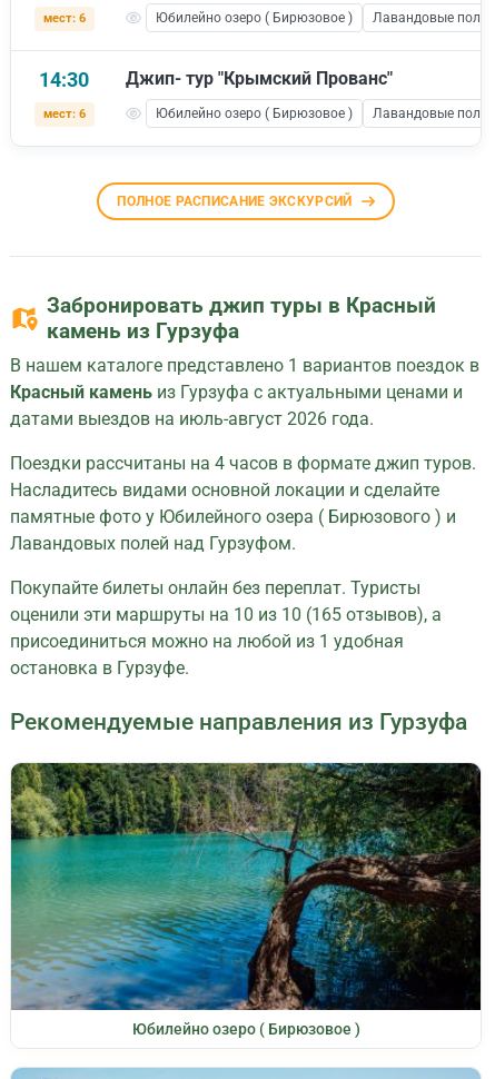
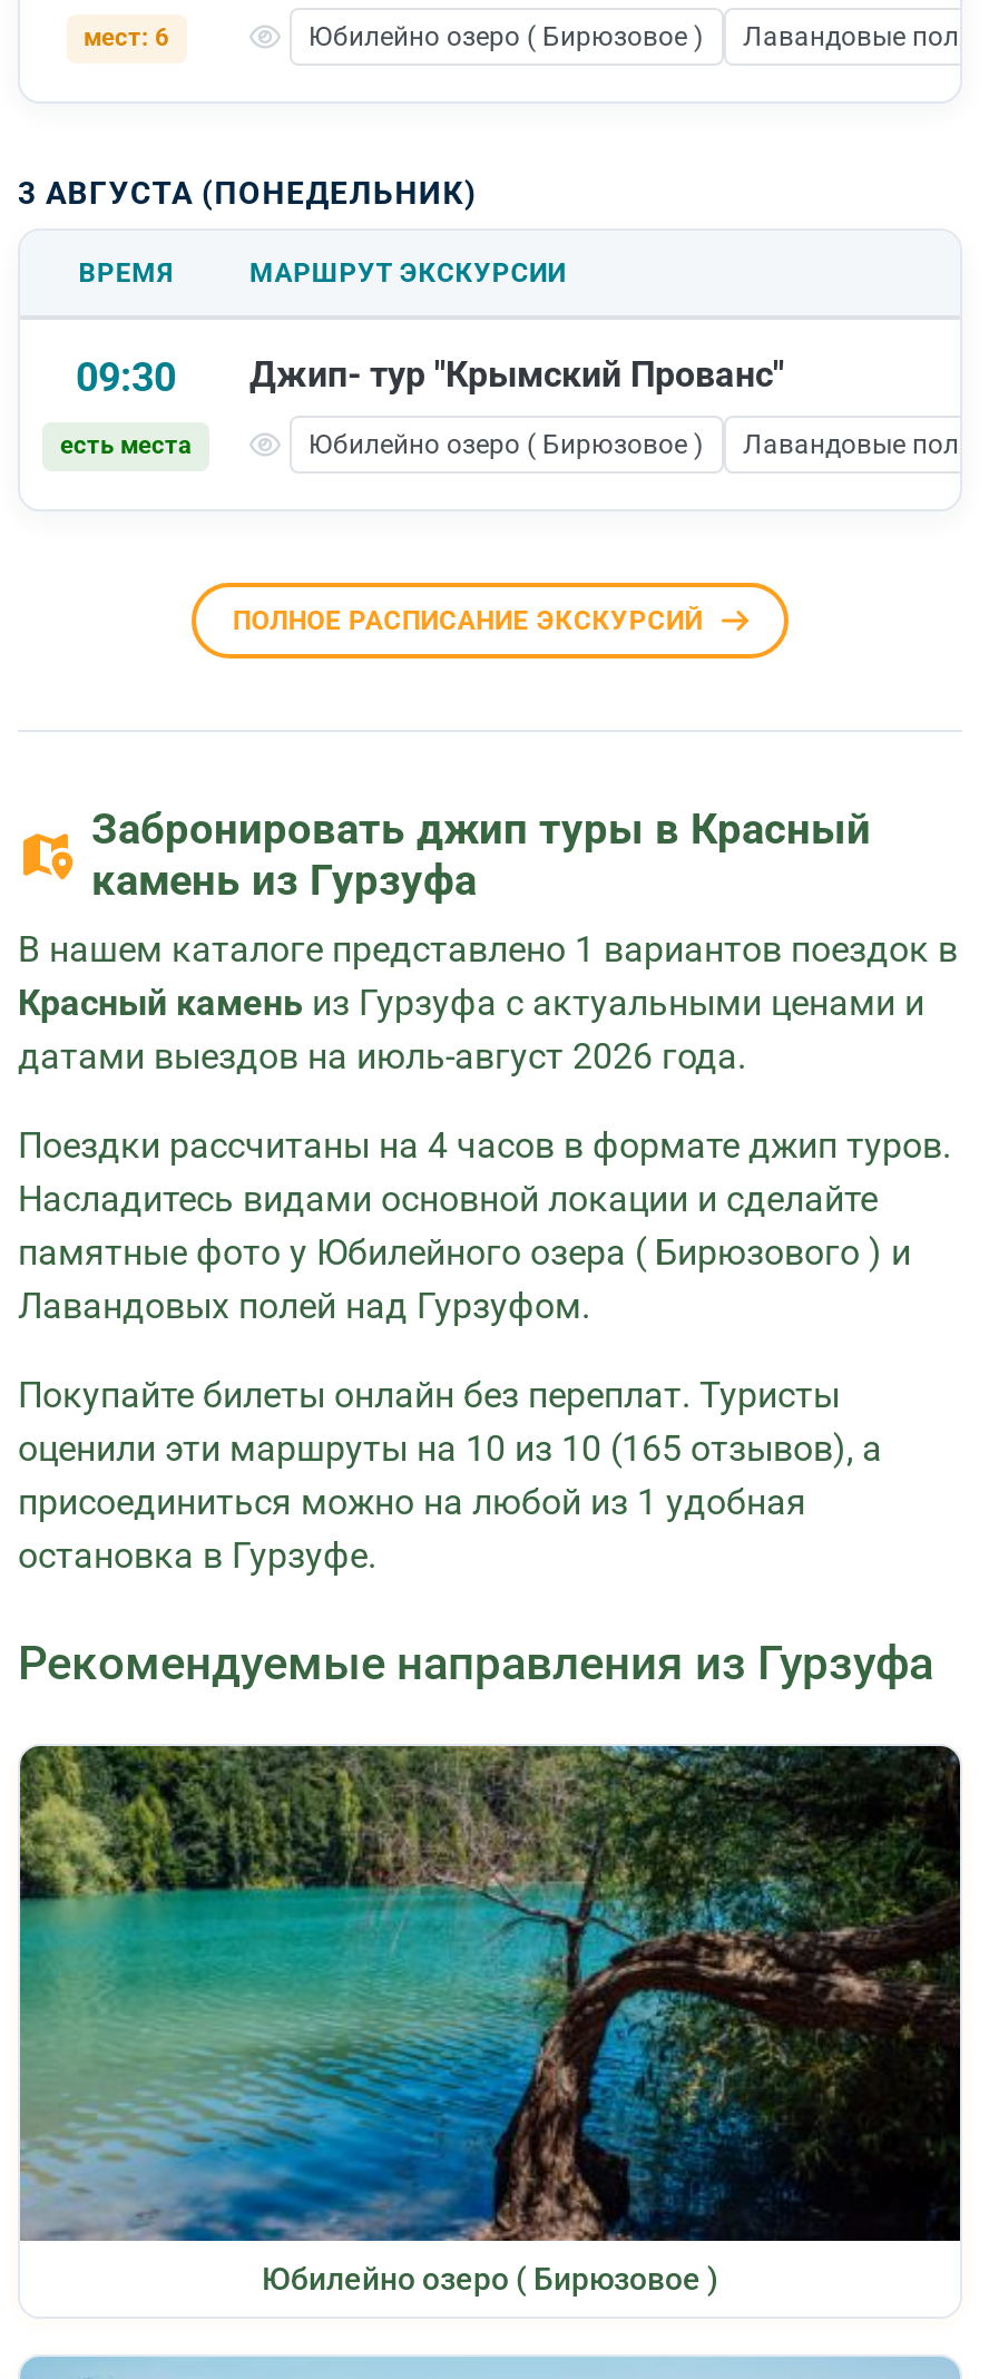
[39,68,89,122] 14:30 | мест: 6 -> [18,176,566,461] 3 АВГУСТА (ПОНЕДЕЛЬНИК) | ВРЕМЯ | МАРШРУТ ЭКСКУРСИИ | 09:30 | есть места

